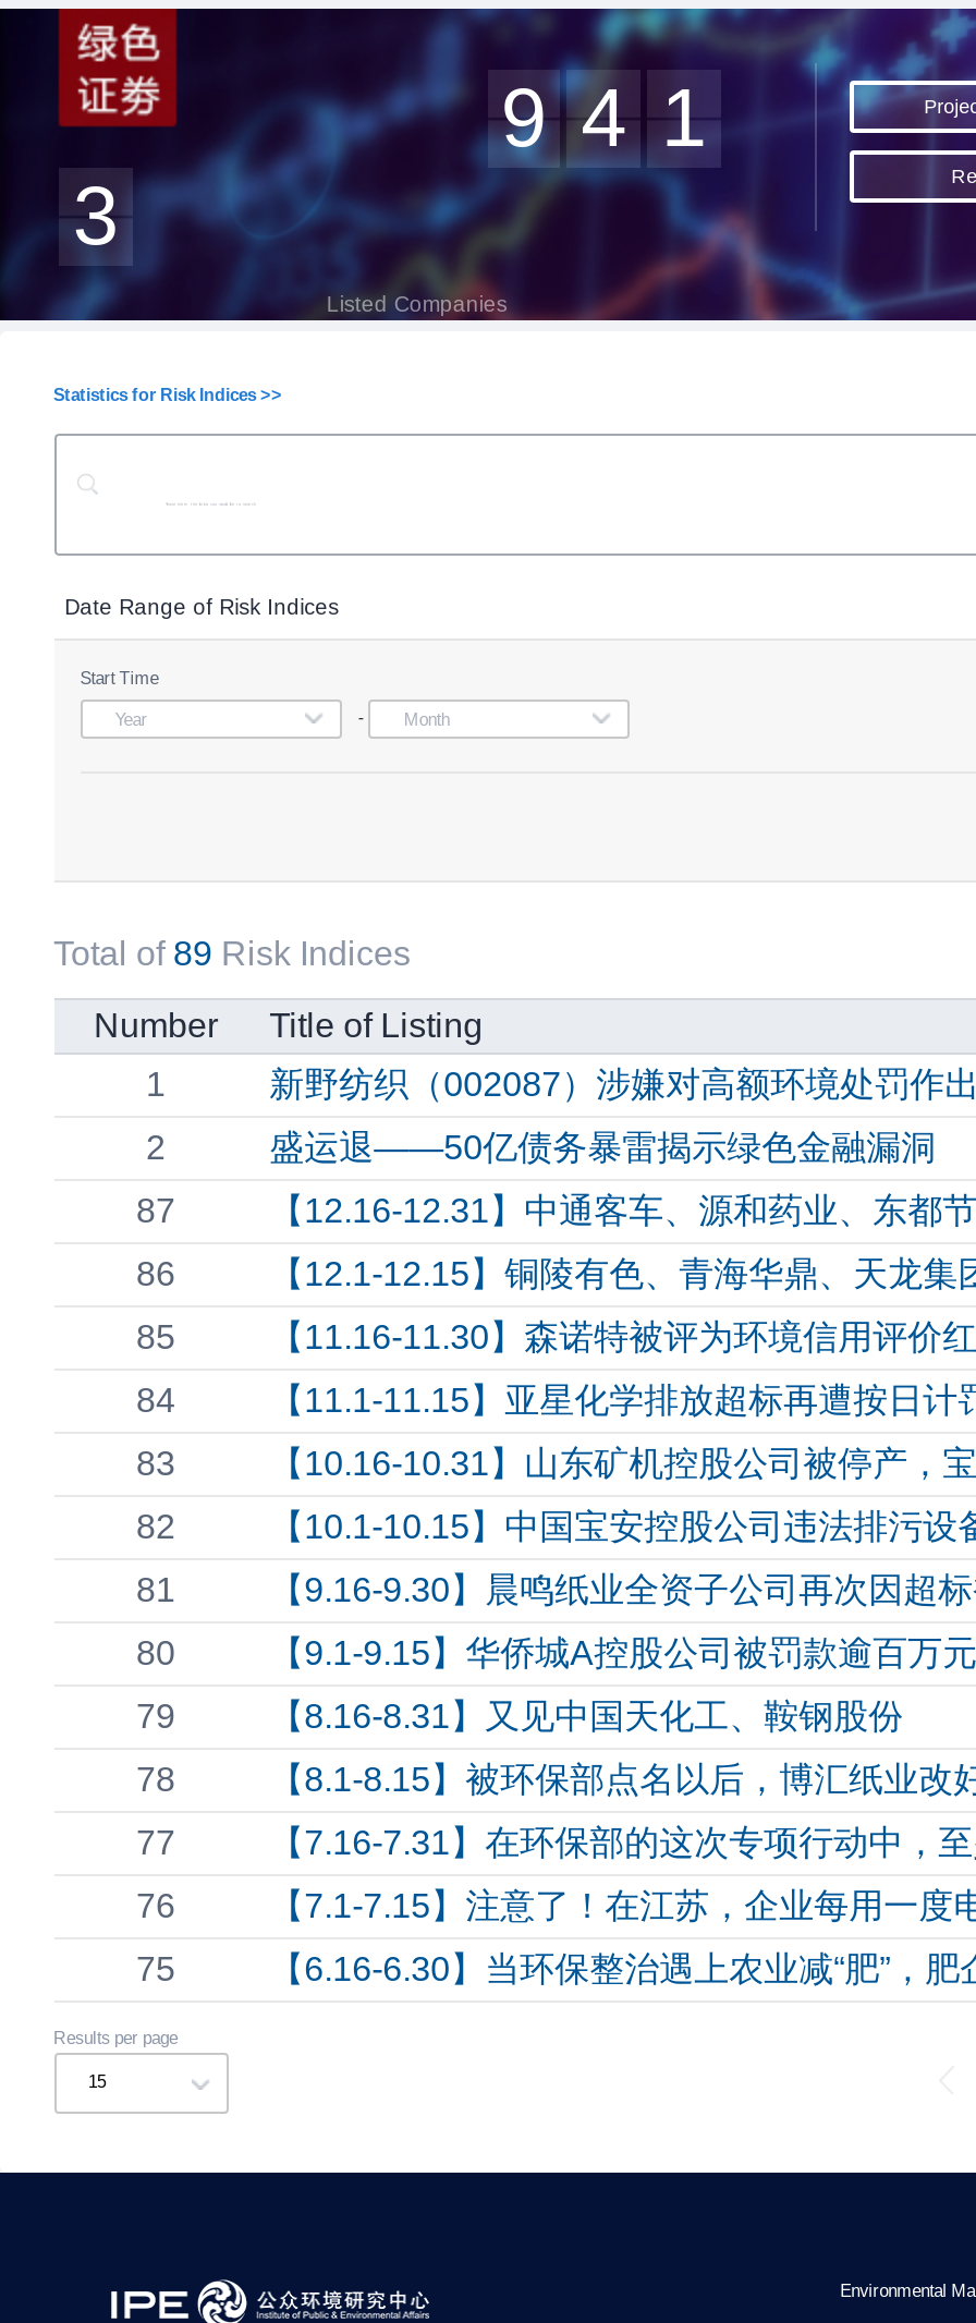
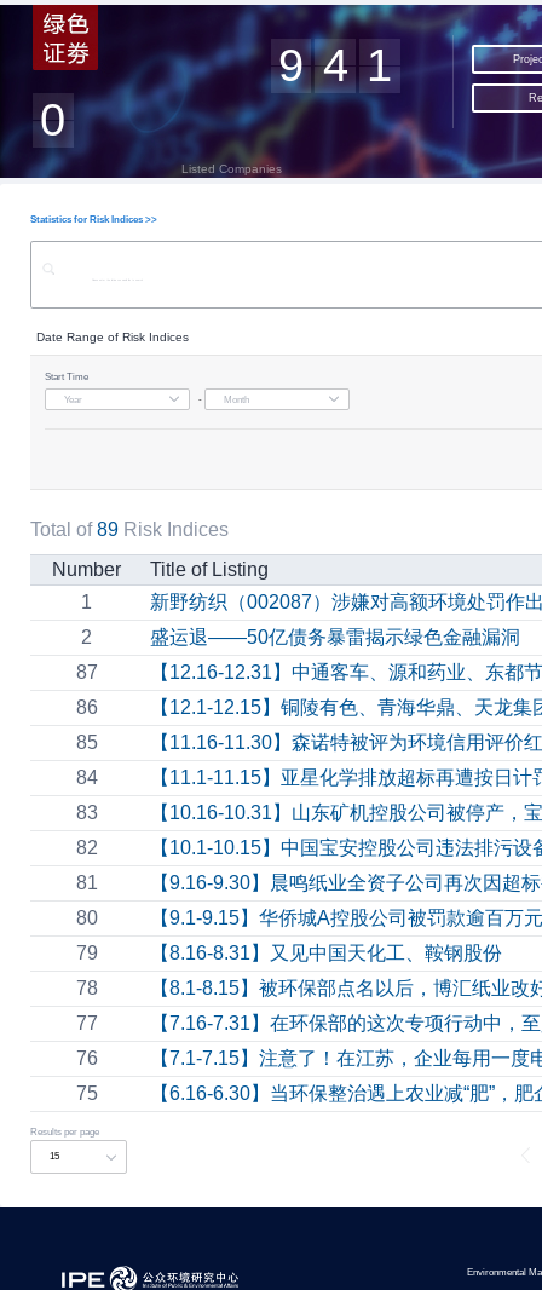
[73,170,119,261] 3 -> [40,94,66,145] 0

